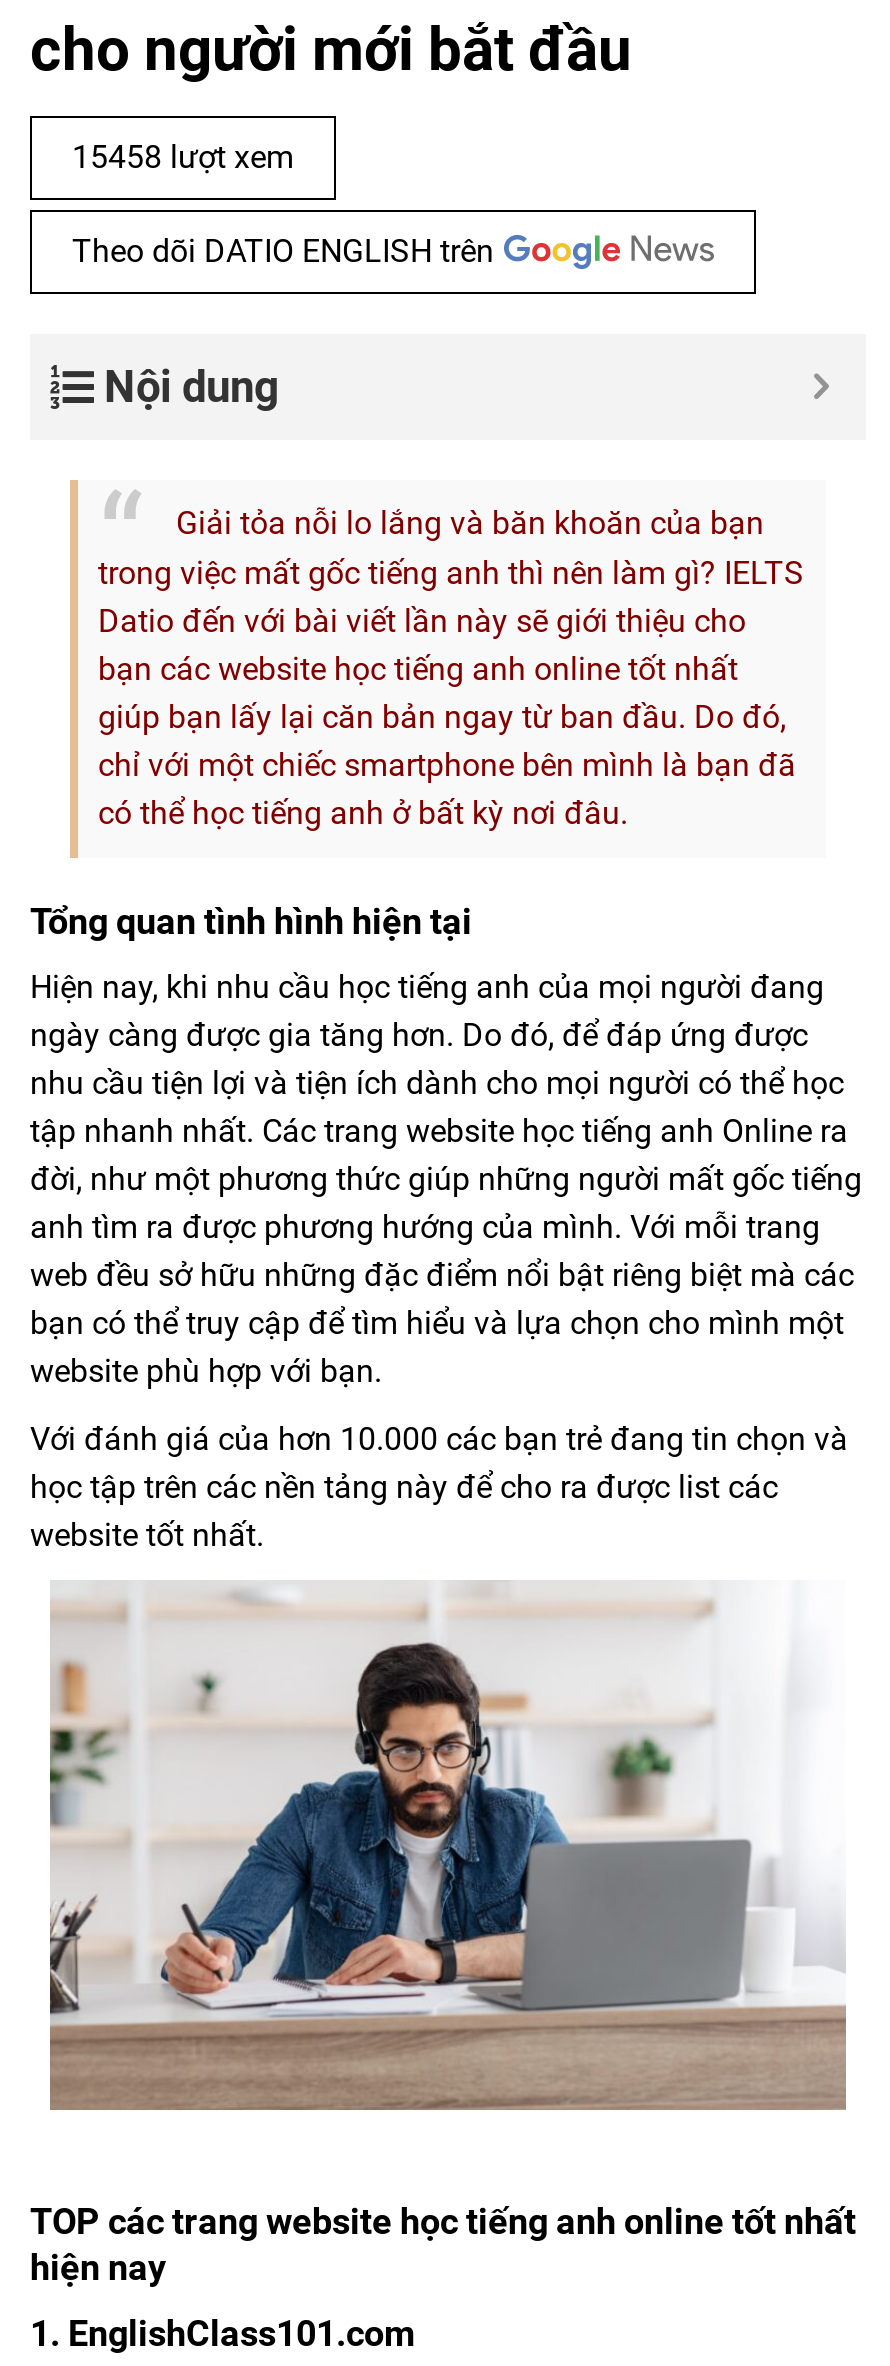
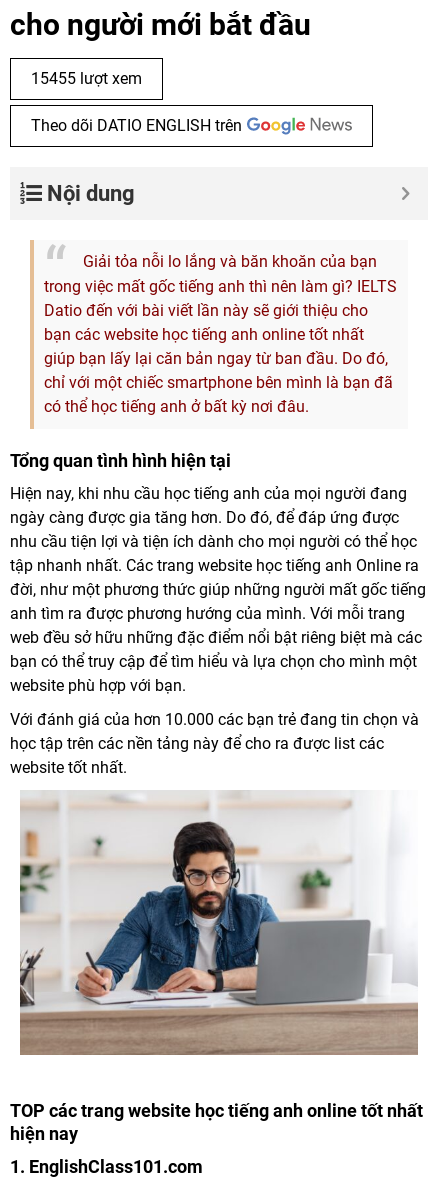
[72,139,294,177] 15458 lượt xem -> [31,69,142,88] 15455 lượt xem

